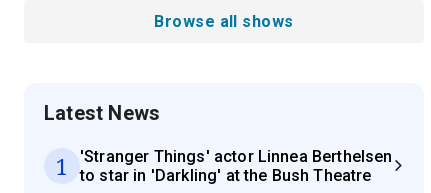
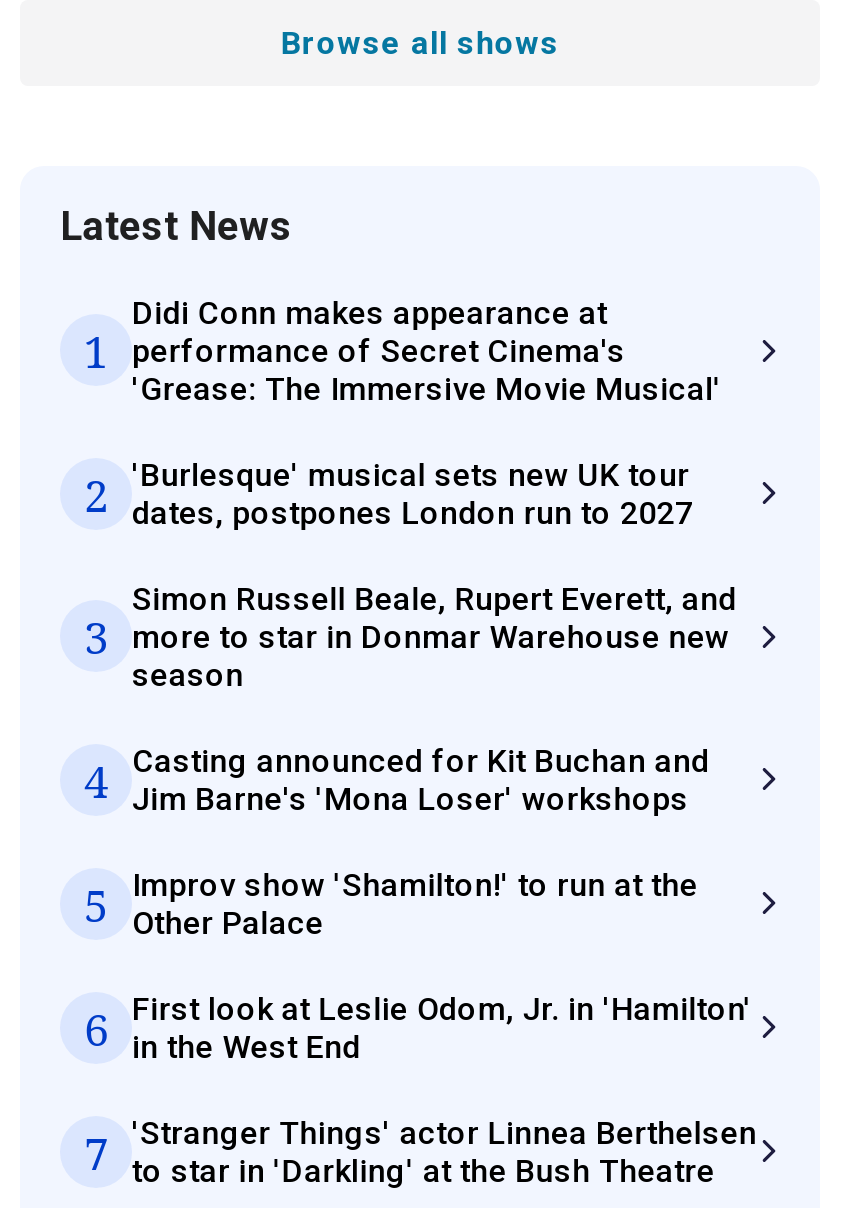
none -> [84,293,722,666] Didi Conn makes appearance at | performance of Secret Cinema's | 'Grease: The Immersive Movie Musical' | 2 | 'Burlesque' musical sets new UK tour | dates, postpones London run to 2027 | 3
none -> [84,579,752,1181] Simon Russell Beale, Rupert Everett, and | more to star in Donmar Warehouse new | season | 4 | Casting announced for Kit Buchan and | Jim Barne's 'Mona Loser' workshops | 5 | Improv show 'Shamilton!' to run at the | Other Palace | 6 | First look at Leslie Odom, Jr. in 'Hamilton' | in the West End | 7

